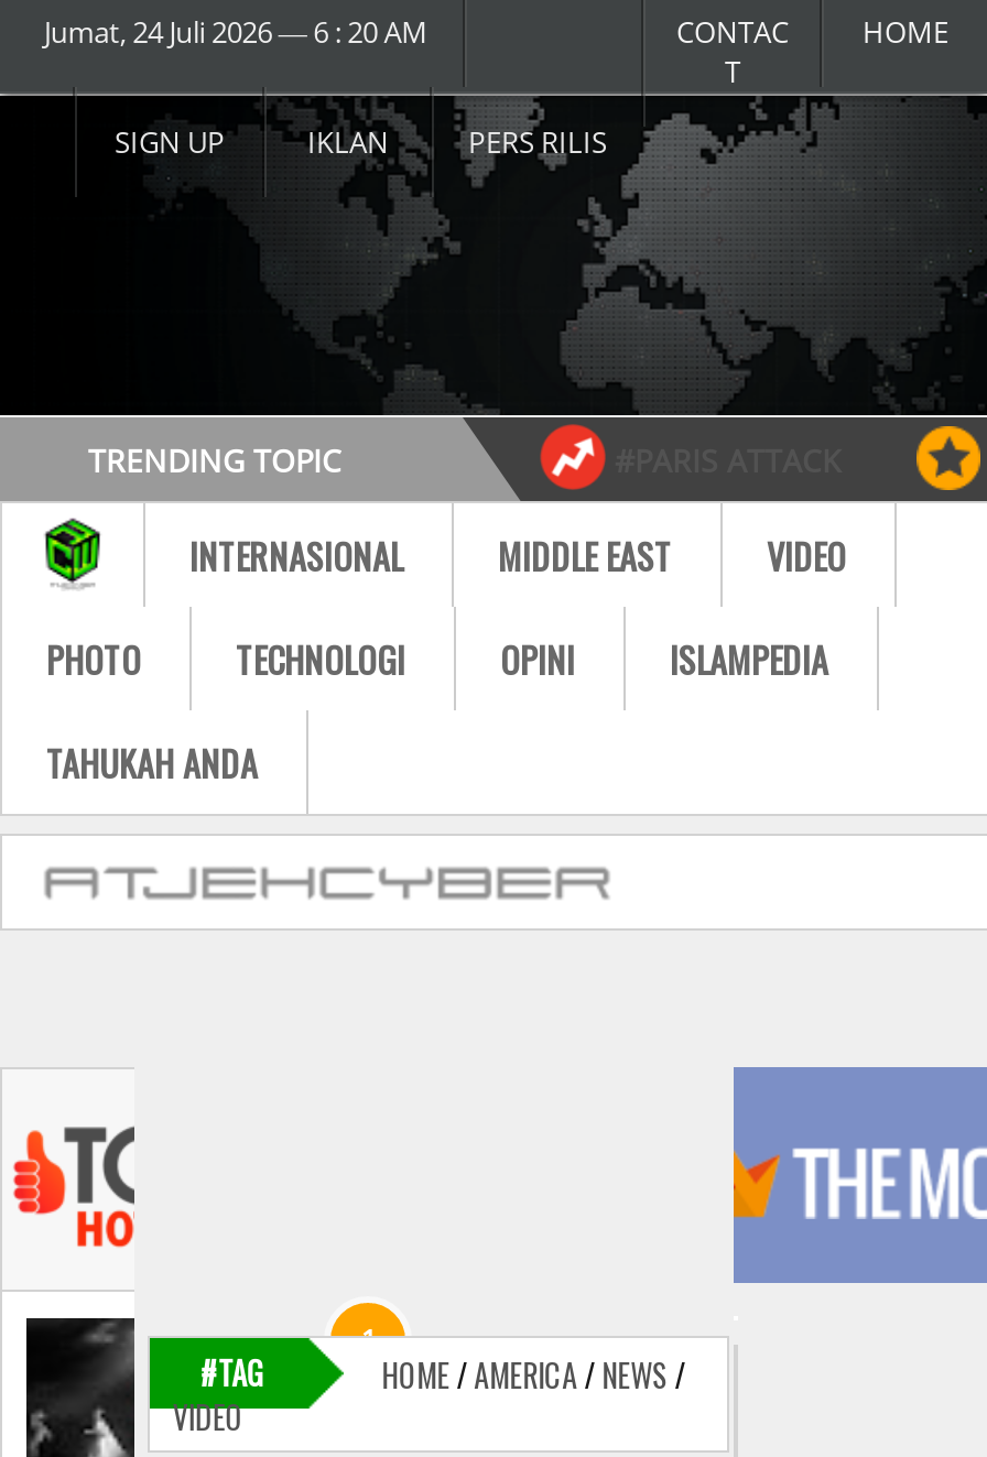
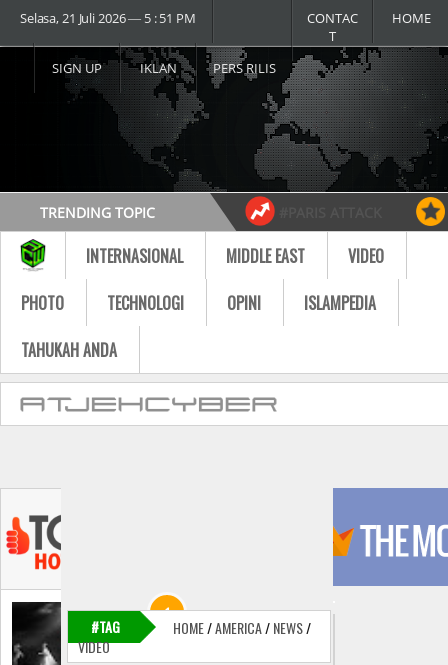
[44,12,427,52] Jumat, 24 Juli 2026 ― 6 : 20 AM -> [20,9,196,27] Selasa, 21 Juli 2026 ― 5 : 51 PM

